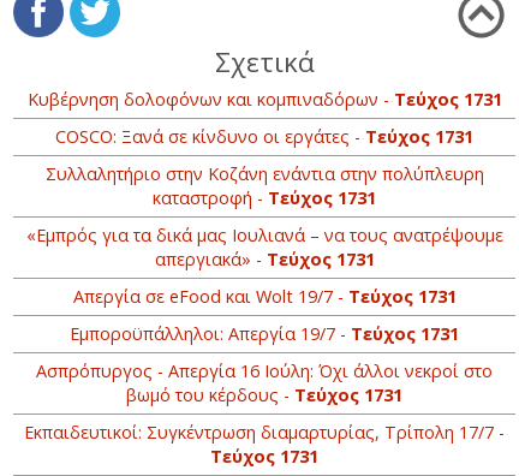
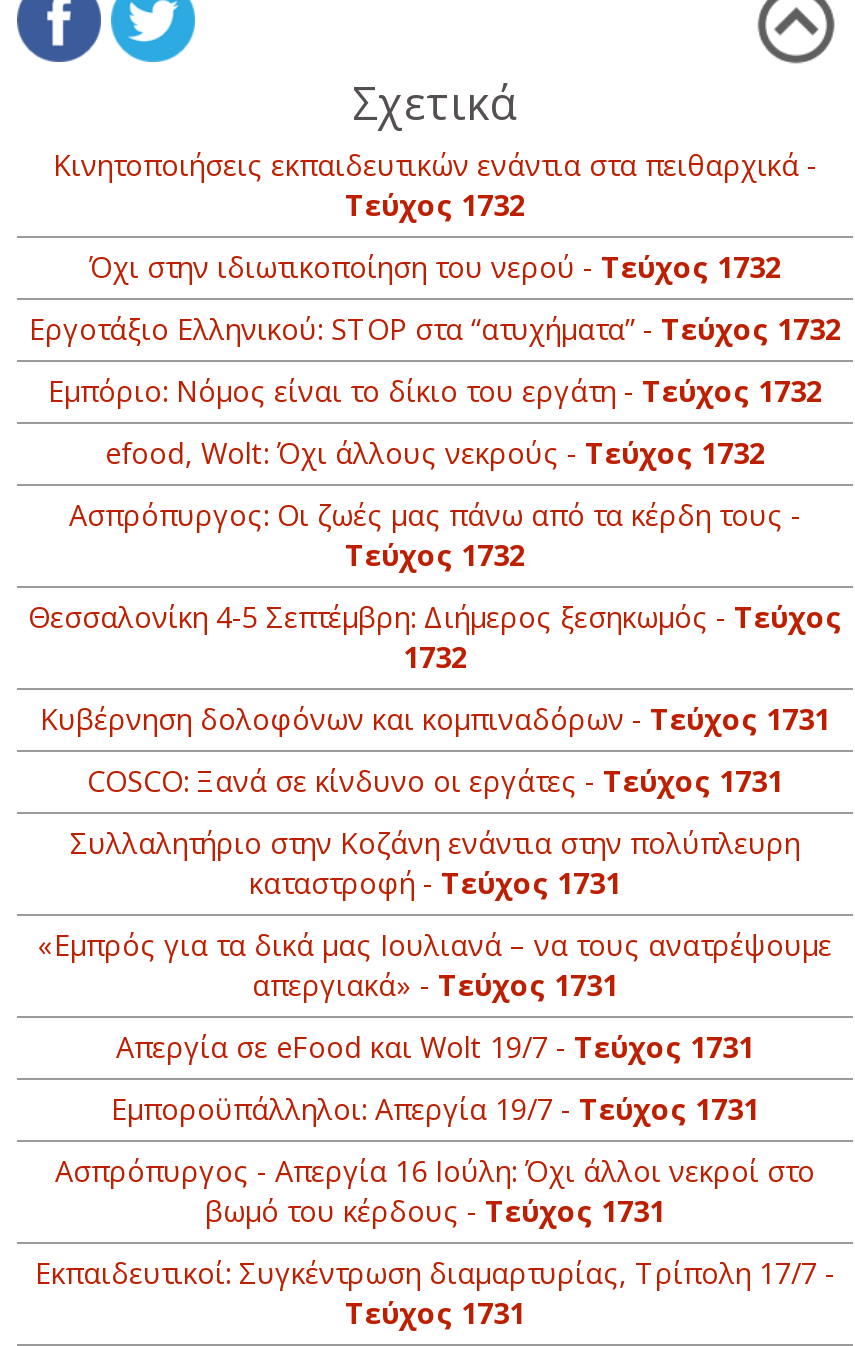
none -> [28,145,842,675] Κινητοποιήσεις εκπαιδευτικών ενάντια στα πειθαρχικά - | Τεύχος 1732 | Όχι στην ιδιωτικοποίηση του νερού - Τεύχος 1732 | Εργοτάξιο Ελληνικού: STOP στα “ατυχήματα” - Τεύχος 1732 | Εμπόριο: Νόμος είναι το δίκιο του εργάτη - Τεύχος 1732 | efood, Wolt: Όχι άλλους νεκρούς - Τεύχος 1732 | Ασπρόπυργος: Οι ζωές μας πάνω από τα κέρδη τους - | Τεύχος 1732 | Θεσσαλονίκη 4-5 Σεπτέμβρη: Διήμερος ξεσηκωμός - Τεύχος | 1732

